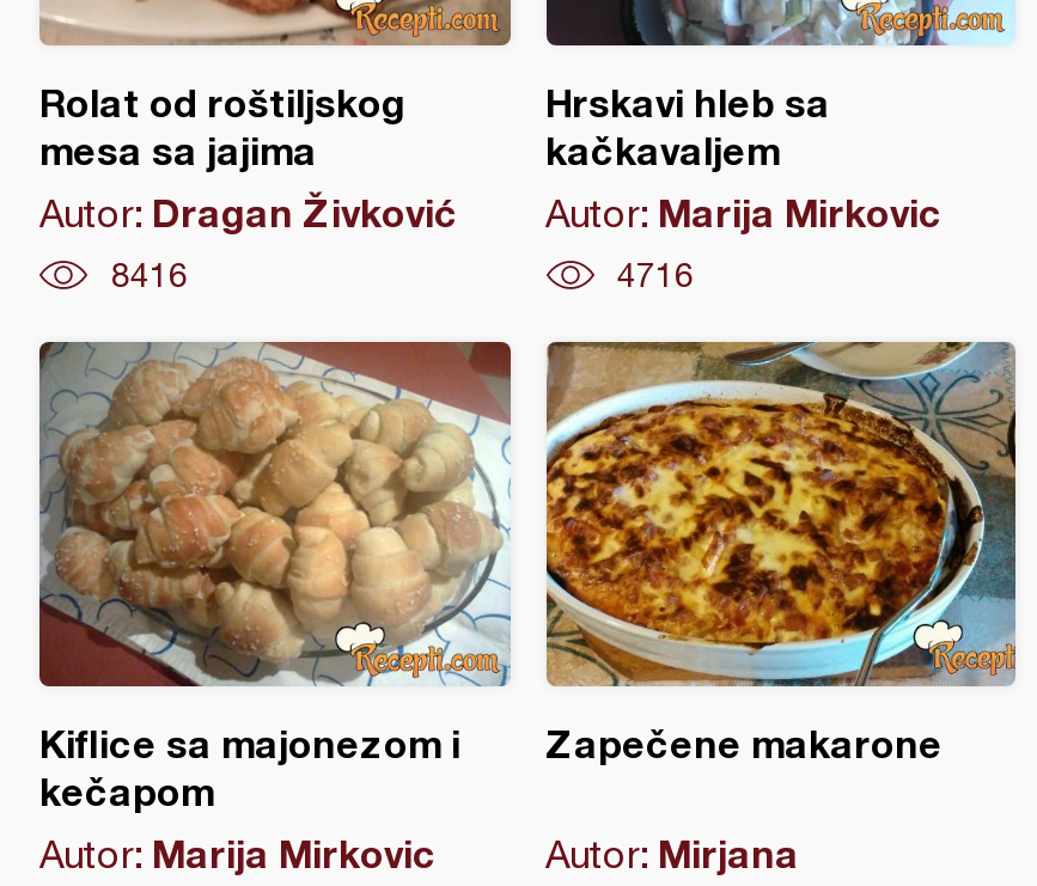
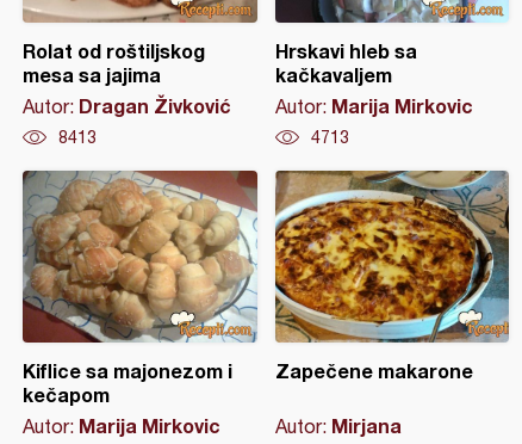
[111,255,188,293] 8416 -> [58,127,97,146] 8413
[617,255,694,293] 4716 -> [310,127,349,146] 4713

